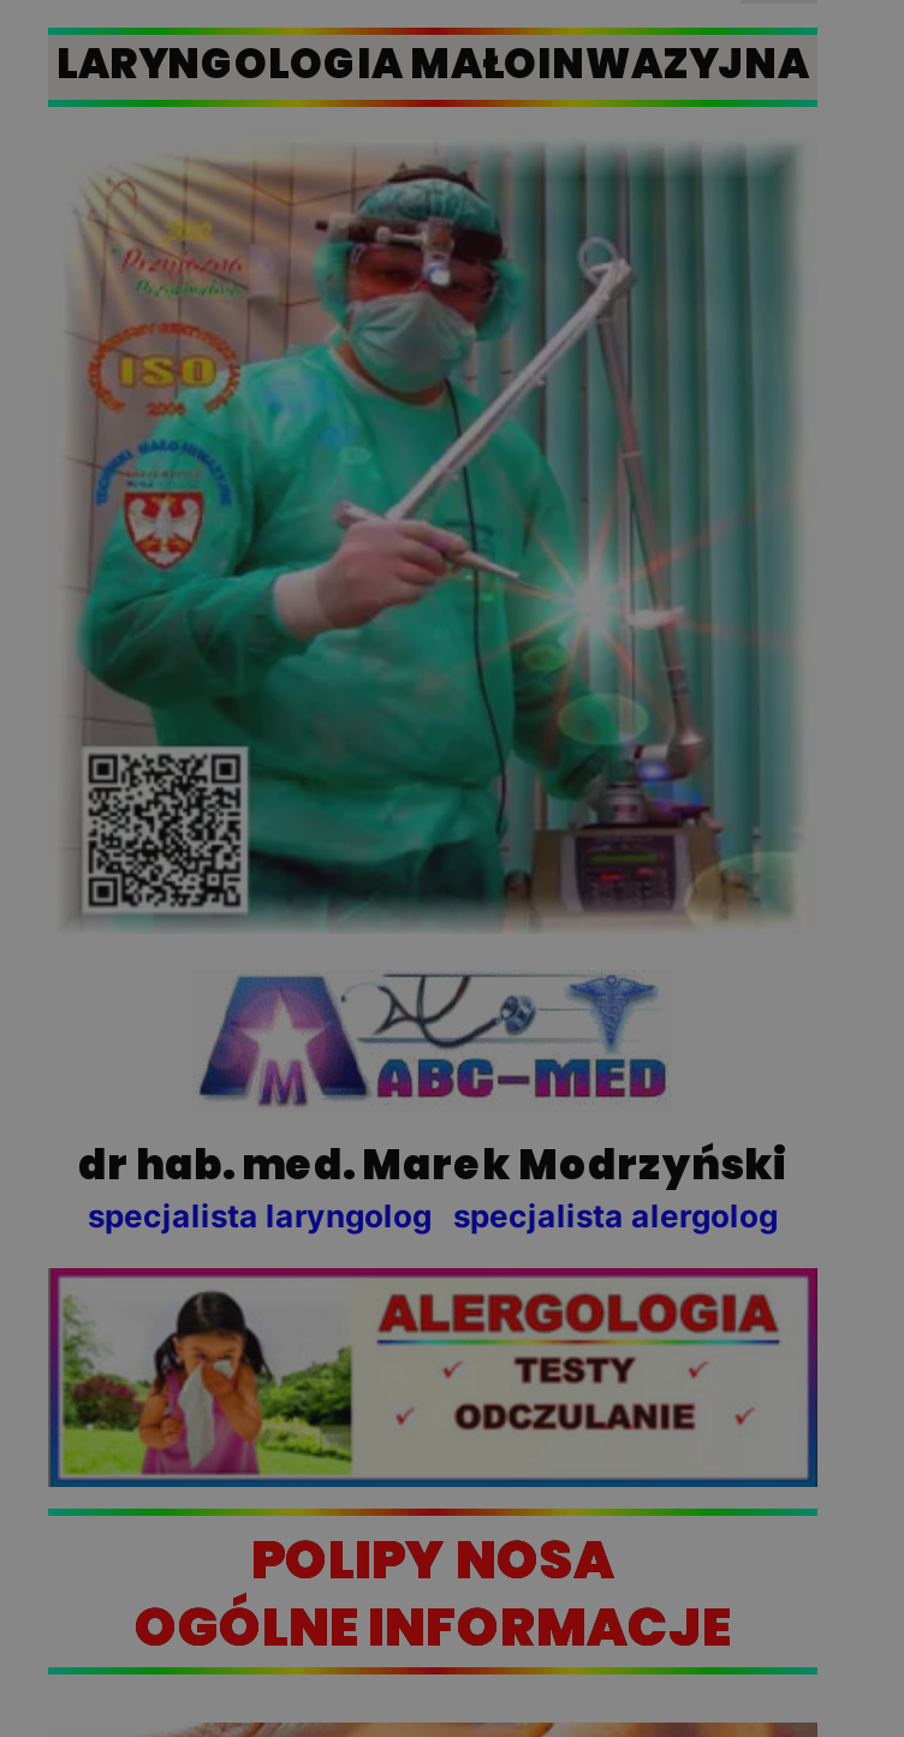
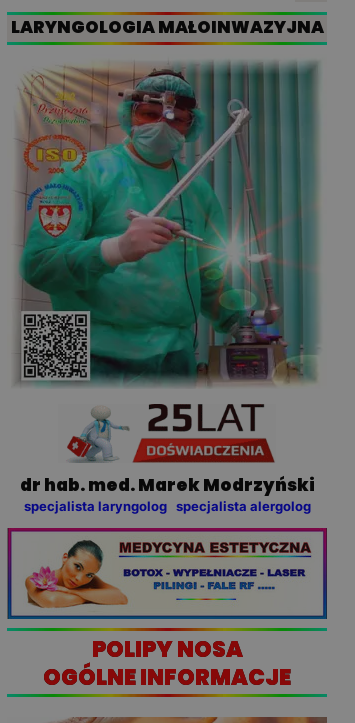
[195,970,690,1112] [image] -> [66,403,275,464] [image]
[60,1290,779,1477] [image] -> [12,538,311,615] [image]

